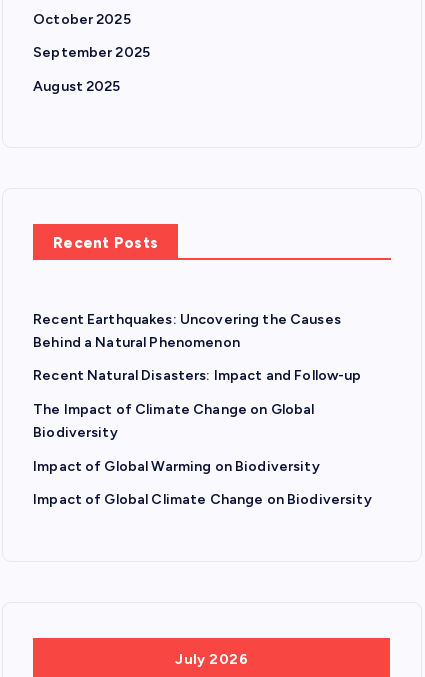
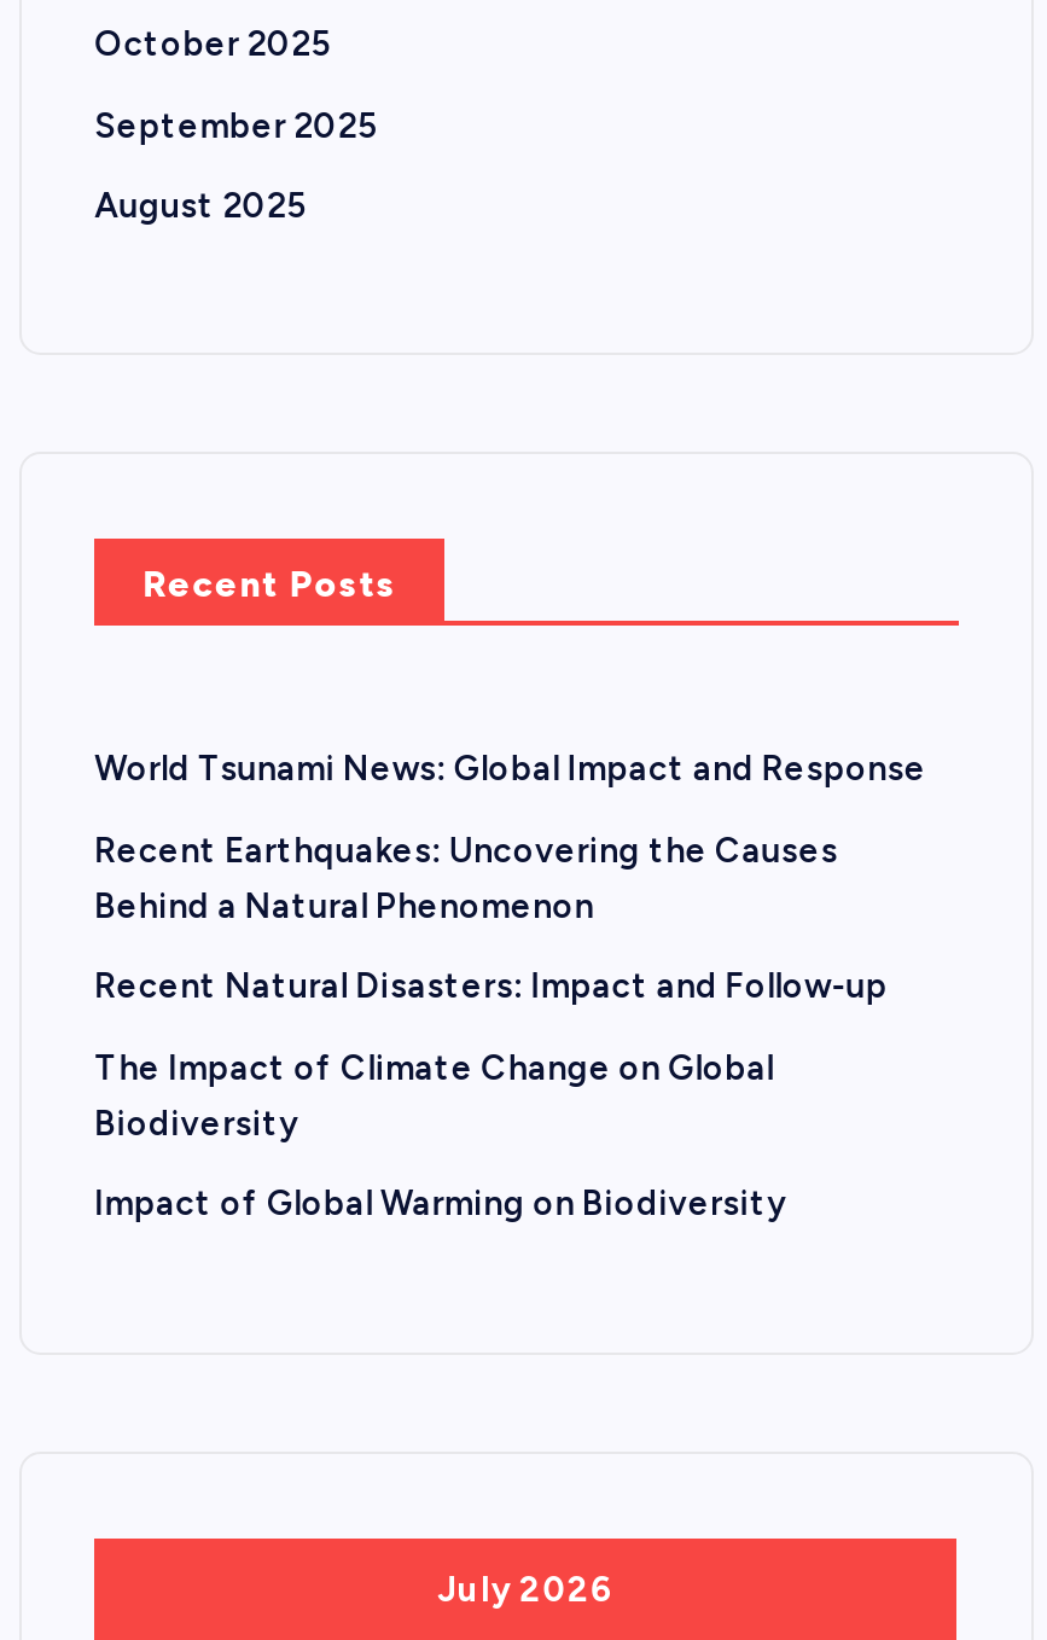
none -> [94,749,926,791] World Tsunami News: Global Impact and Response
moved [33,311,362,475] -> [94,830,888,1226]: Recent Earthquakes: Uncovering the Causes | Behind a Natural Phenomenon | Recent Natural Disasters: Impact and Follow-up | The Impact of Climate Change on Global | Biodiversity | Impact of Global Warming on Biodiversity
[33,491,372,508] Impact of Global Climate Change on Biodiversity -> none

